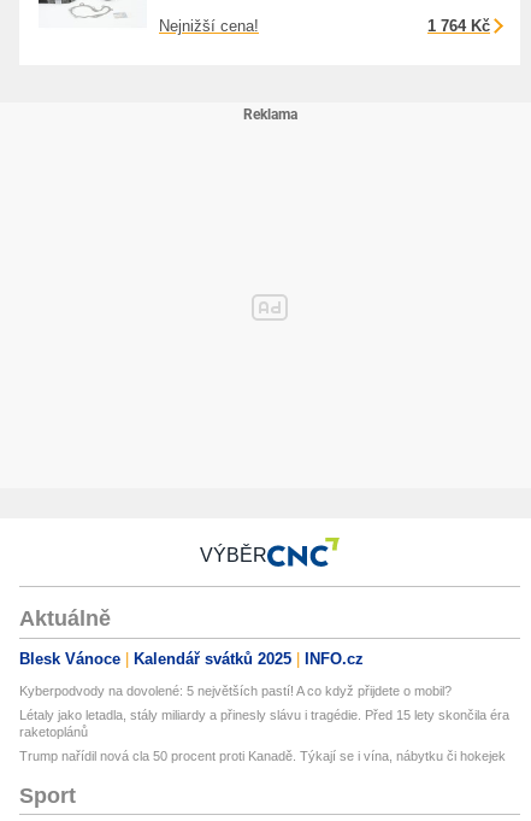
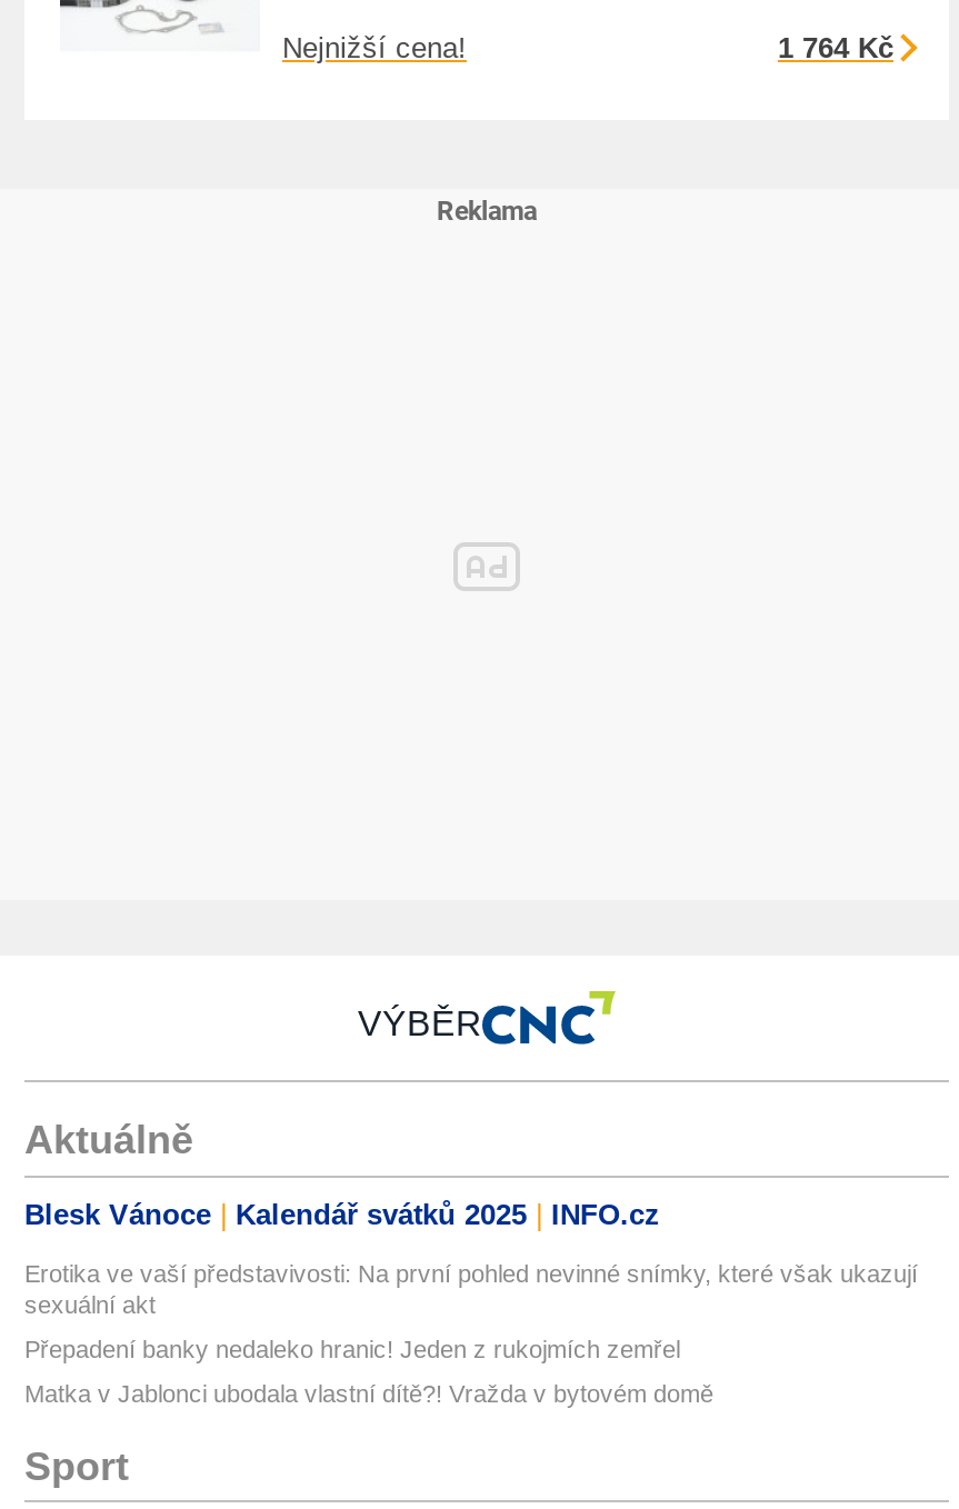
[19,683,452,698] Kyberpodvody na dovolené: 5 největších pastí! A co když přijdete o mobil? -> [24,1260,918,1318] Erotika ve vaší představivosti: Na první pohled nevinné snímky, které však ukazují | sexuální akt
[19,708,509,739] Létaly jako letadla, stály miliardy a přinesly slávu i tragédie. Před 15 lety skončila éra | raketoplánů -> [24,1335,680,1362] Přepadení banky nedaleko hranic! Jeden z rukojmích zemřel
[19,749,506,763] Trump nařídil nová cla 50 procent proti Kanadě. Týkají se i vína, nábytku či hokejek -> [24,1380,713,1407] Matka v Jablonci ubodala vlastní dítě?! Vražda v bytovém domě

